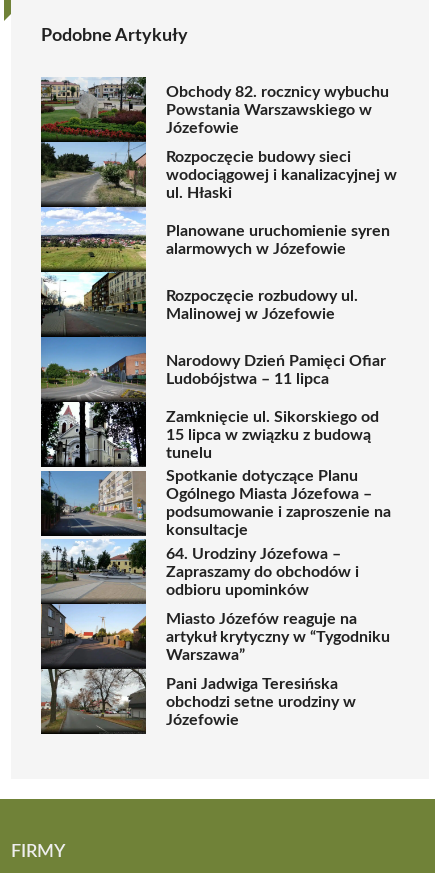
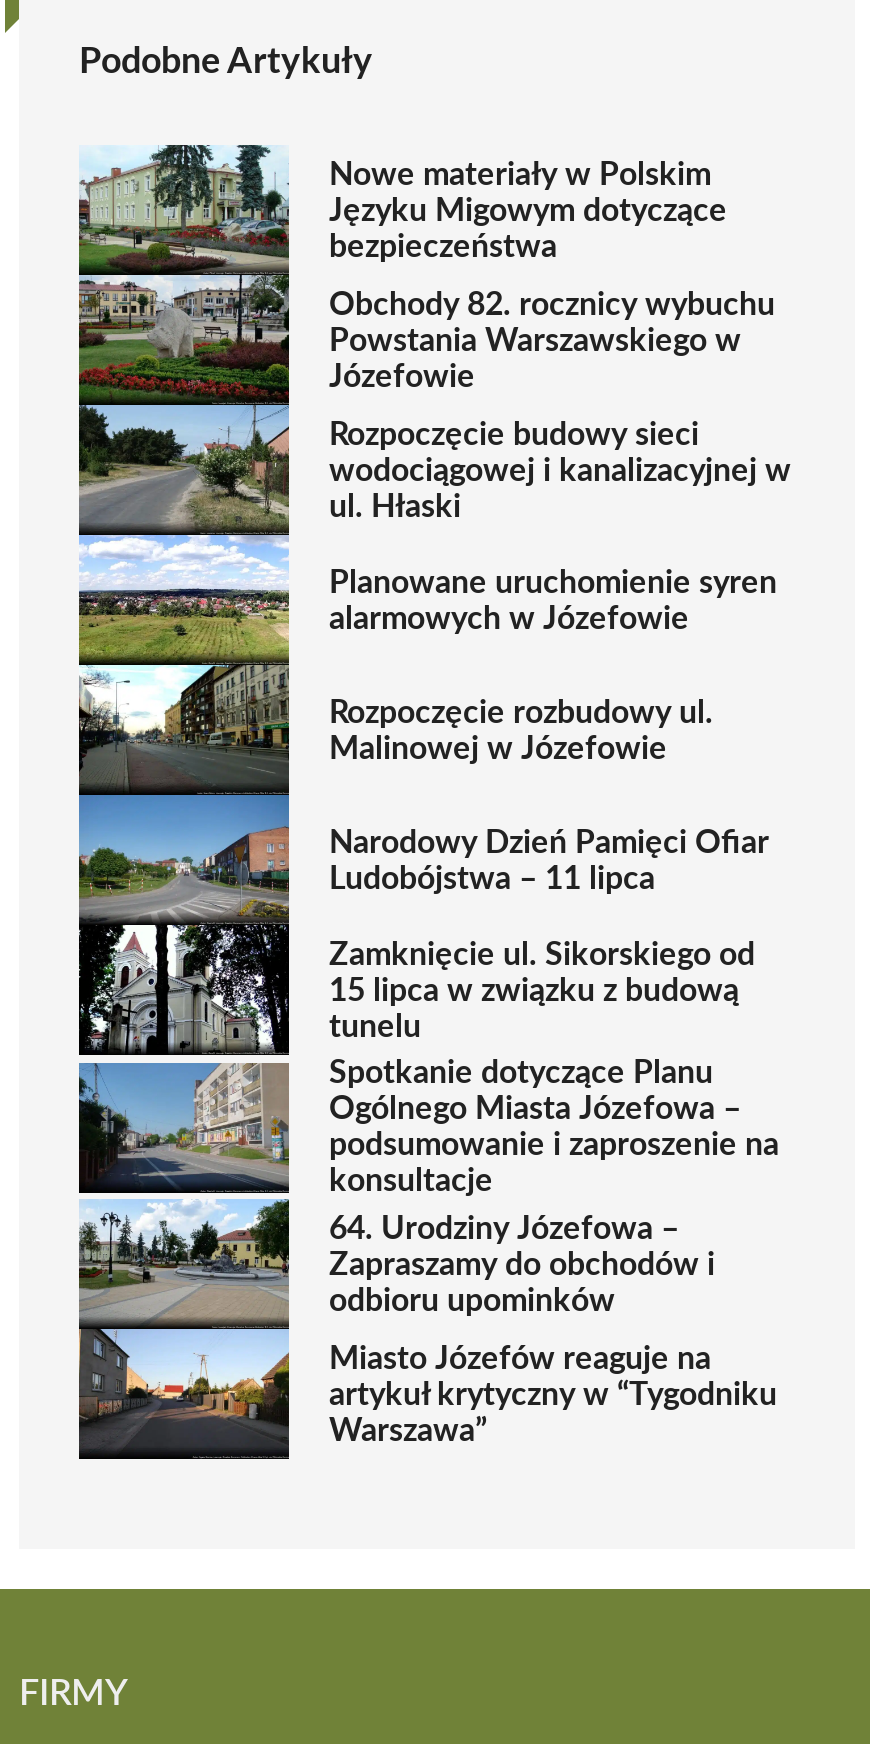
none -> [79,143,727,277] [image] | Nowe materiały w Polskim | Języku Migowym dotyczące | bezpieczeństwa
moved [166,83,397,662] -> [329,288,791,1446]: Obchody 82. rocznicy wybuchu | Powstania Warszawskiego w | Józefowie | ... | artykuł krytyczny w “Tygodniku | Warszawa”
[41,669,356,730] [image] | Pani Jadwiga Teresińska | obchodzi setne urodziny w | Józefowie -> none

